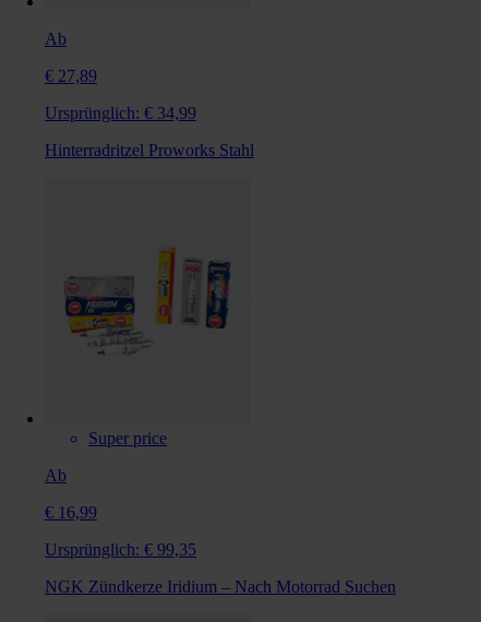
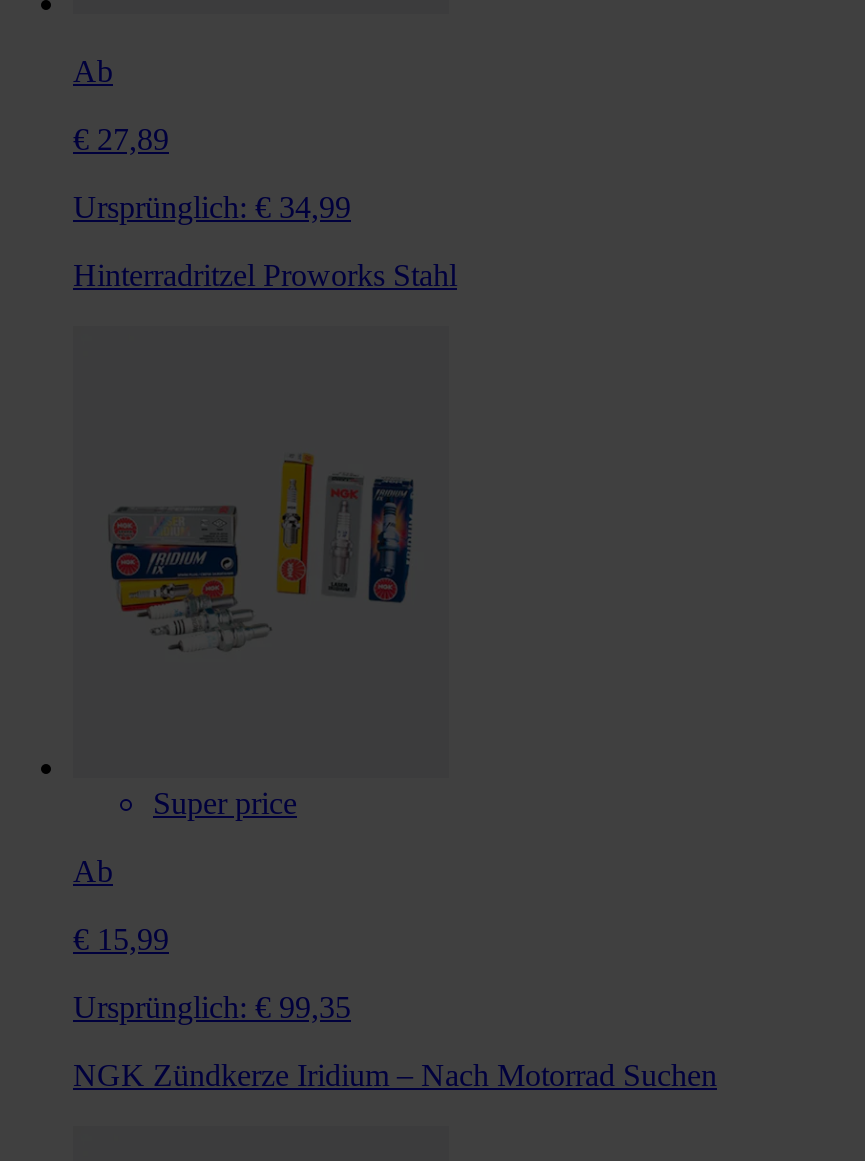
[45,503,97,521] € 16,99 -> [73,922,169,956] € 15,99

